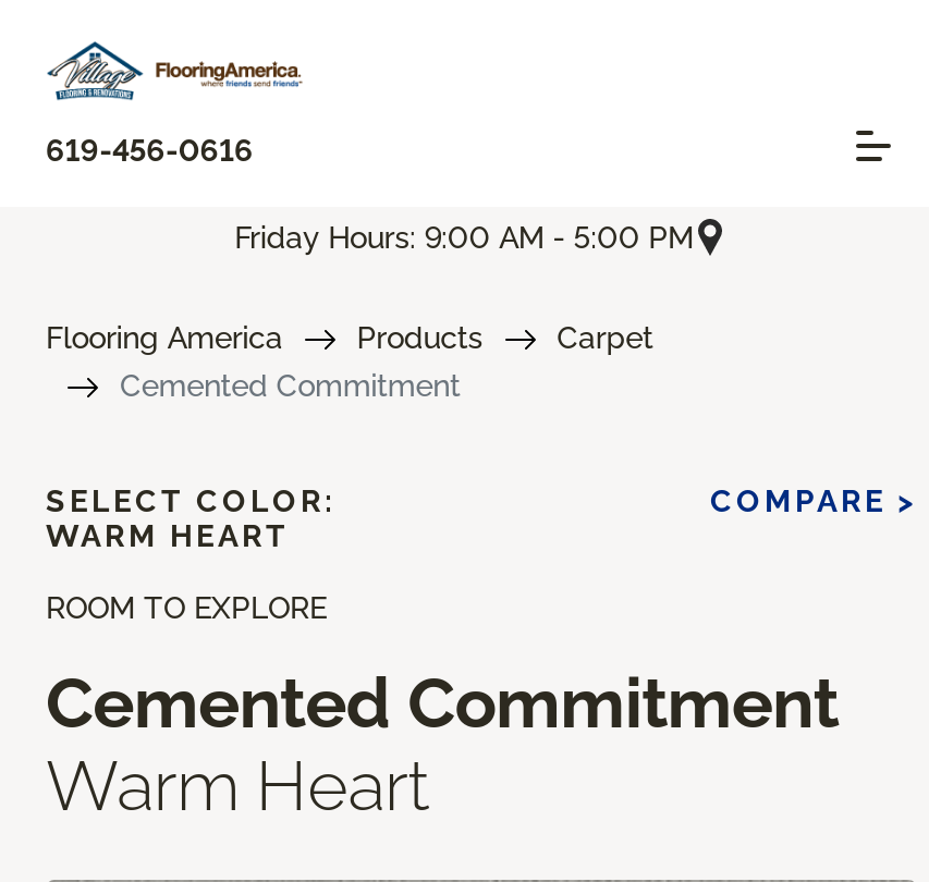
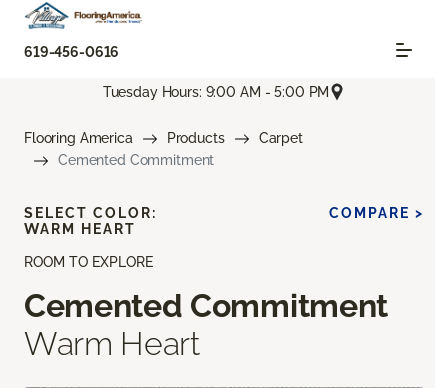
[235,219,693,254] Friday Hours: 9:00 AM - 5:00 PM -> [103,84,329,100] Tuesday Hours: 9:00 AM - 5:00 PM

